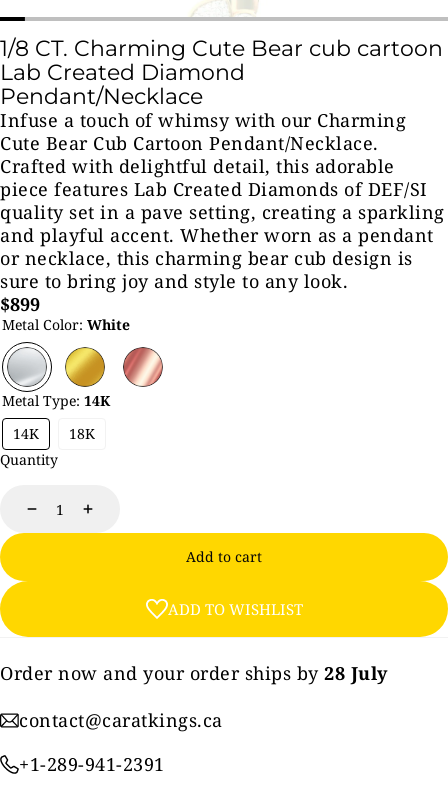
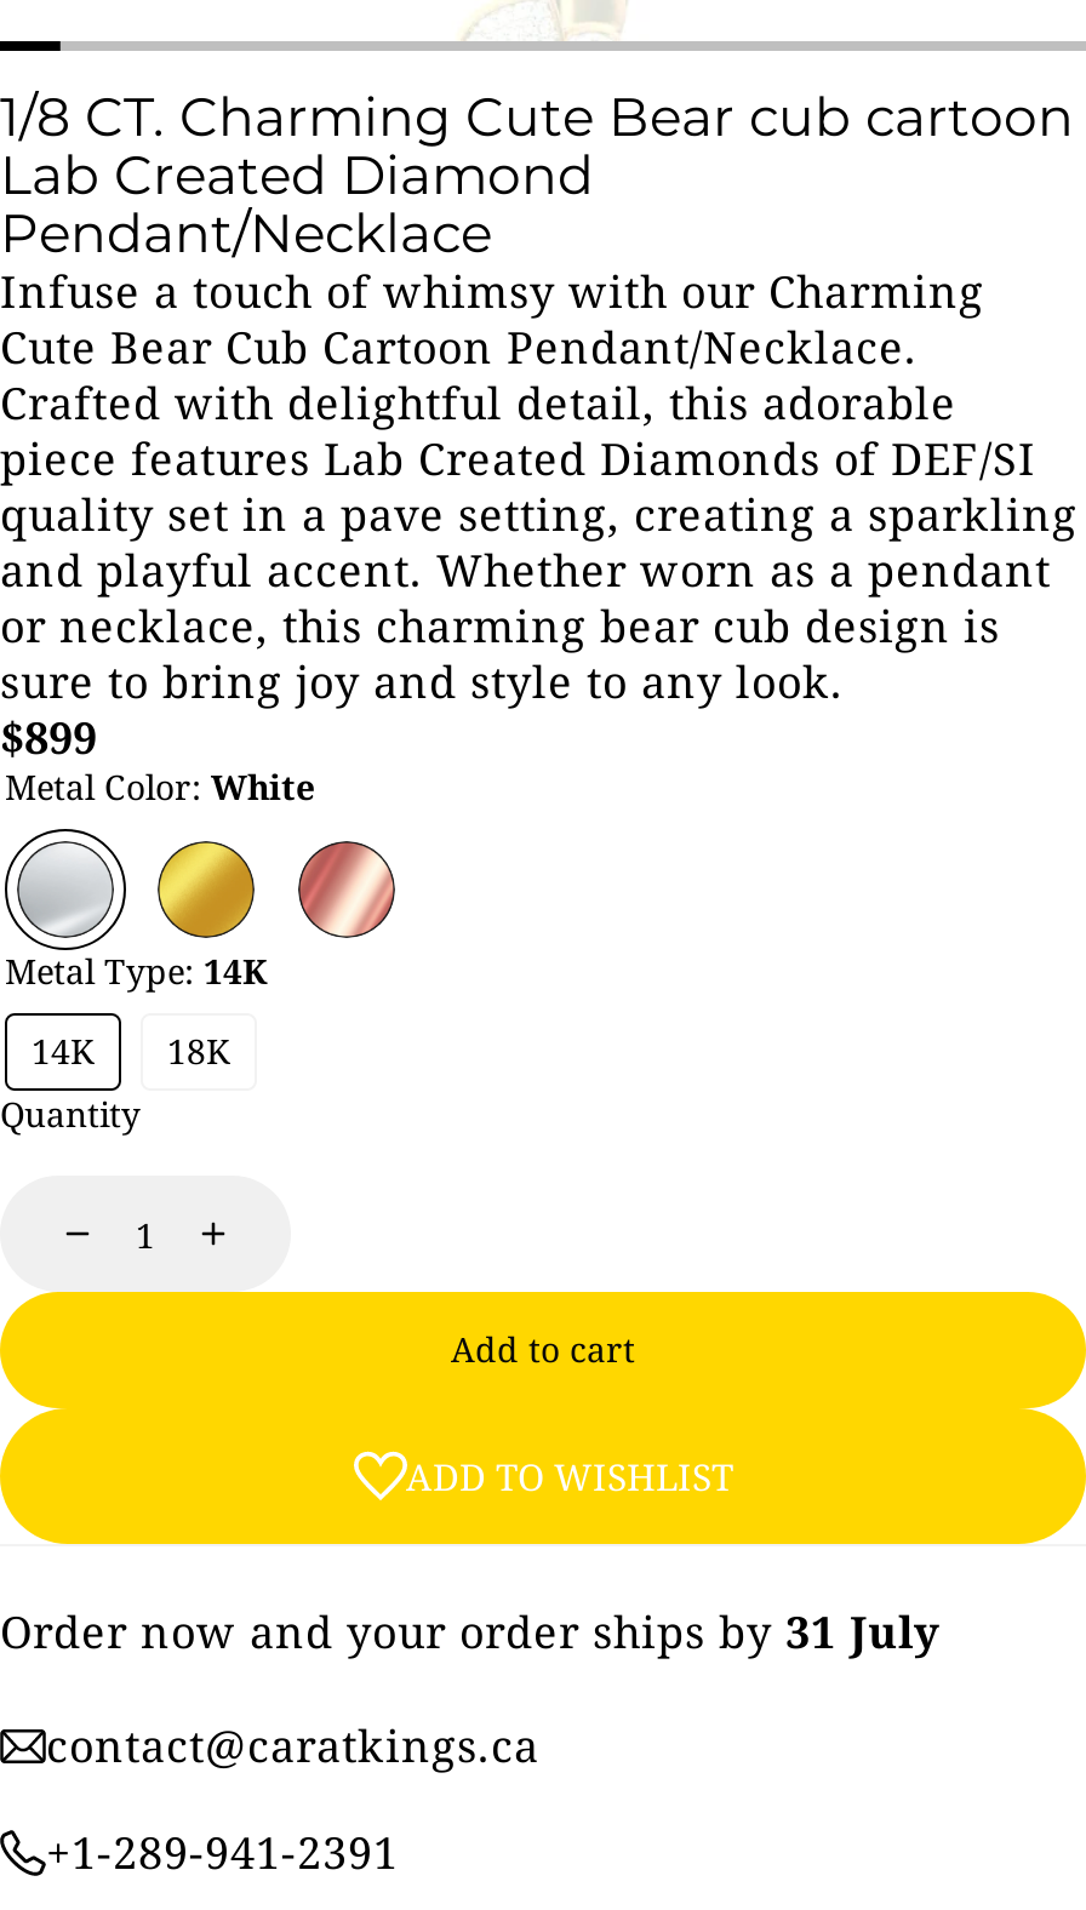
[0,661,387,685] Order now and your order ships by 28 July -> [0,1603,939,1661] Order now and your order ships by 31 July

